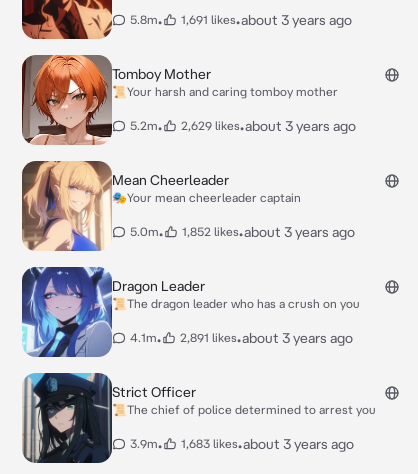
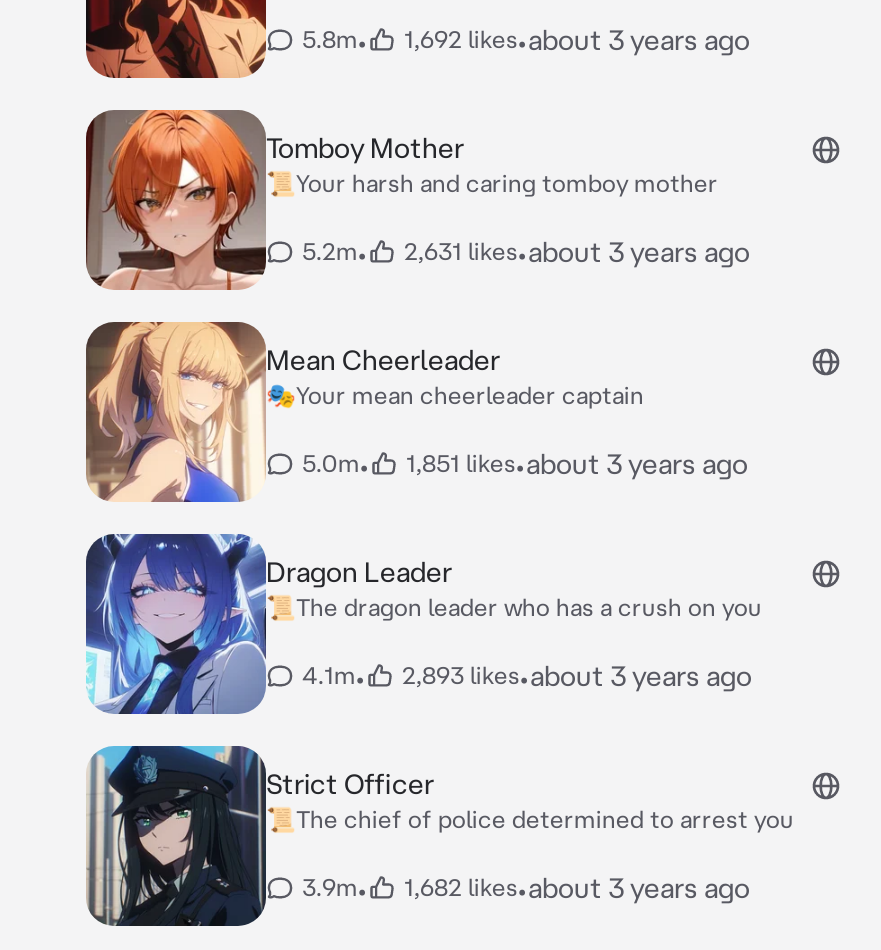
[181,12,352,28] 1,691 likes•about 3 years ago -> [404,24,750,56] 1,692 likes•about 3 years ago
[181,118,356,134] 2,629 likes•about 3 years ago -> [404,236,750,268] 2,631 likes•about 3 years ago
[182,224,355,240] 1,852 likes•about 3 years ago -> [406,448,748,480] 1,851 likes•about 3 years ago
[180,330,353,346] 2,891 likes•about 3 years ago -> [402,660,752,692] 2,893 likes•about 3 years ago
[181,436,354,452] 1,683 likes•about 3 years ago -> [404,872,750,904] 1,682 likes•about 3 years ago

